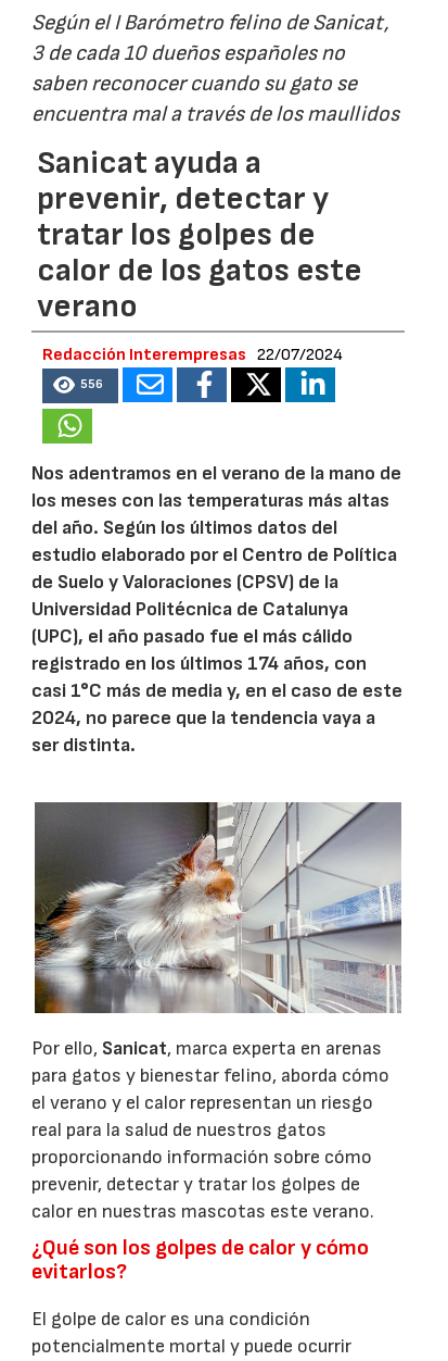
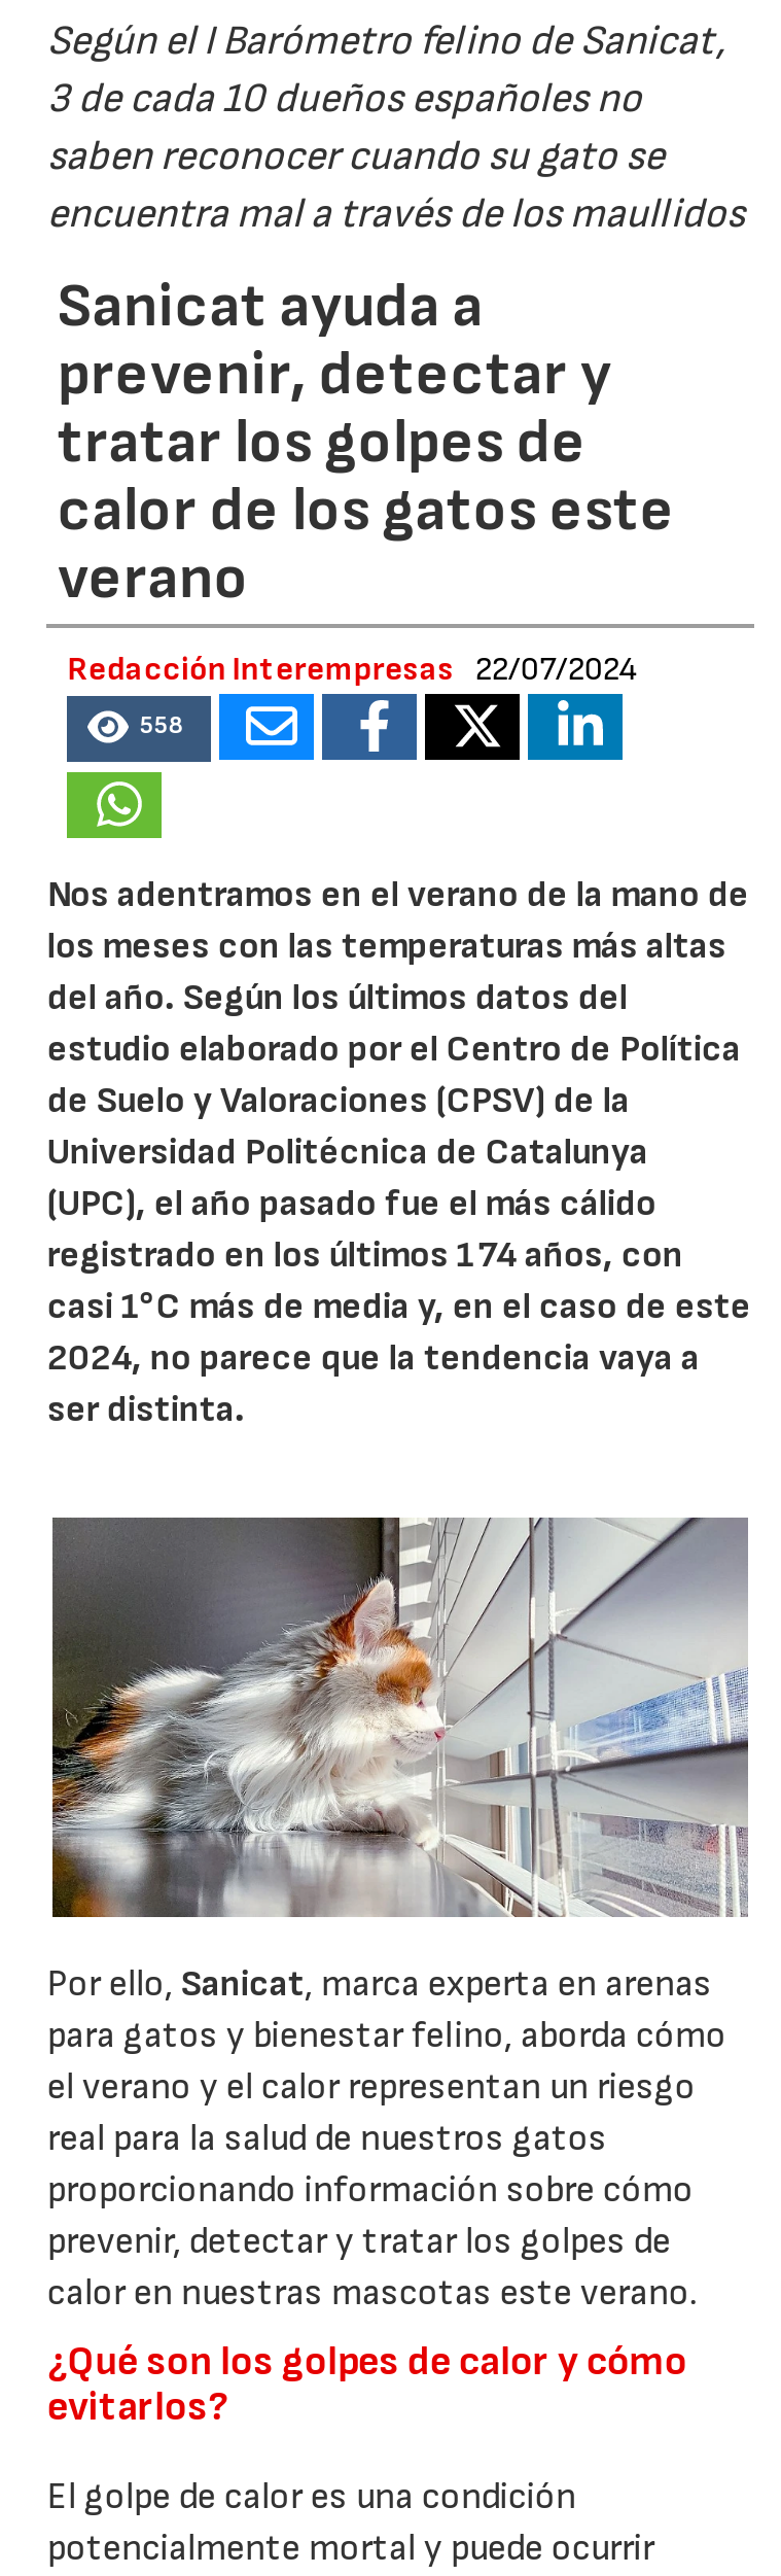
[81,376,103,392] 556 -> [140,710,185,741] 558

